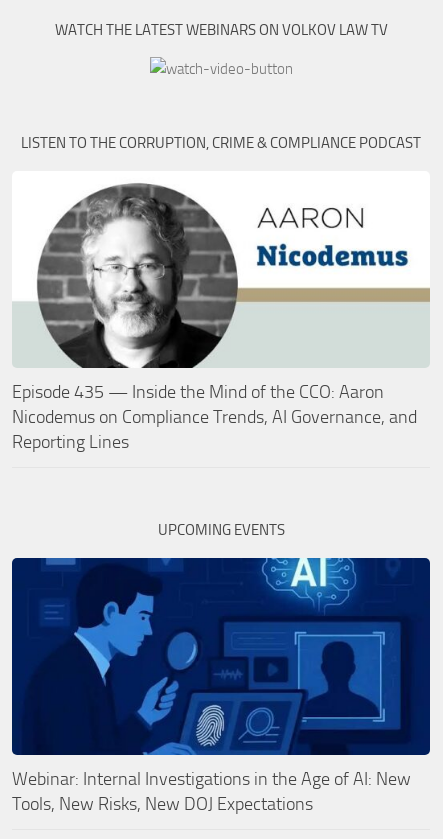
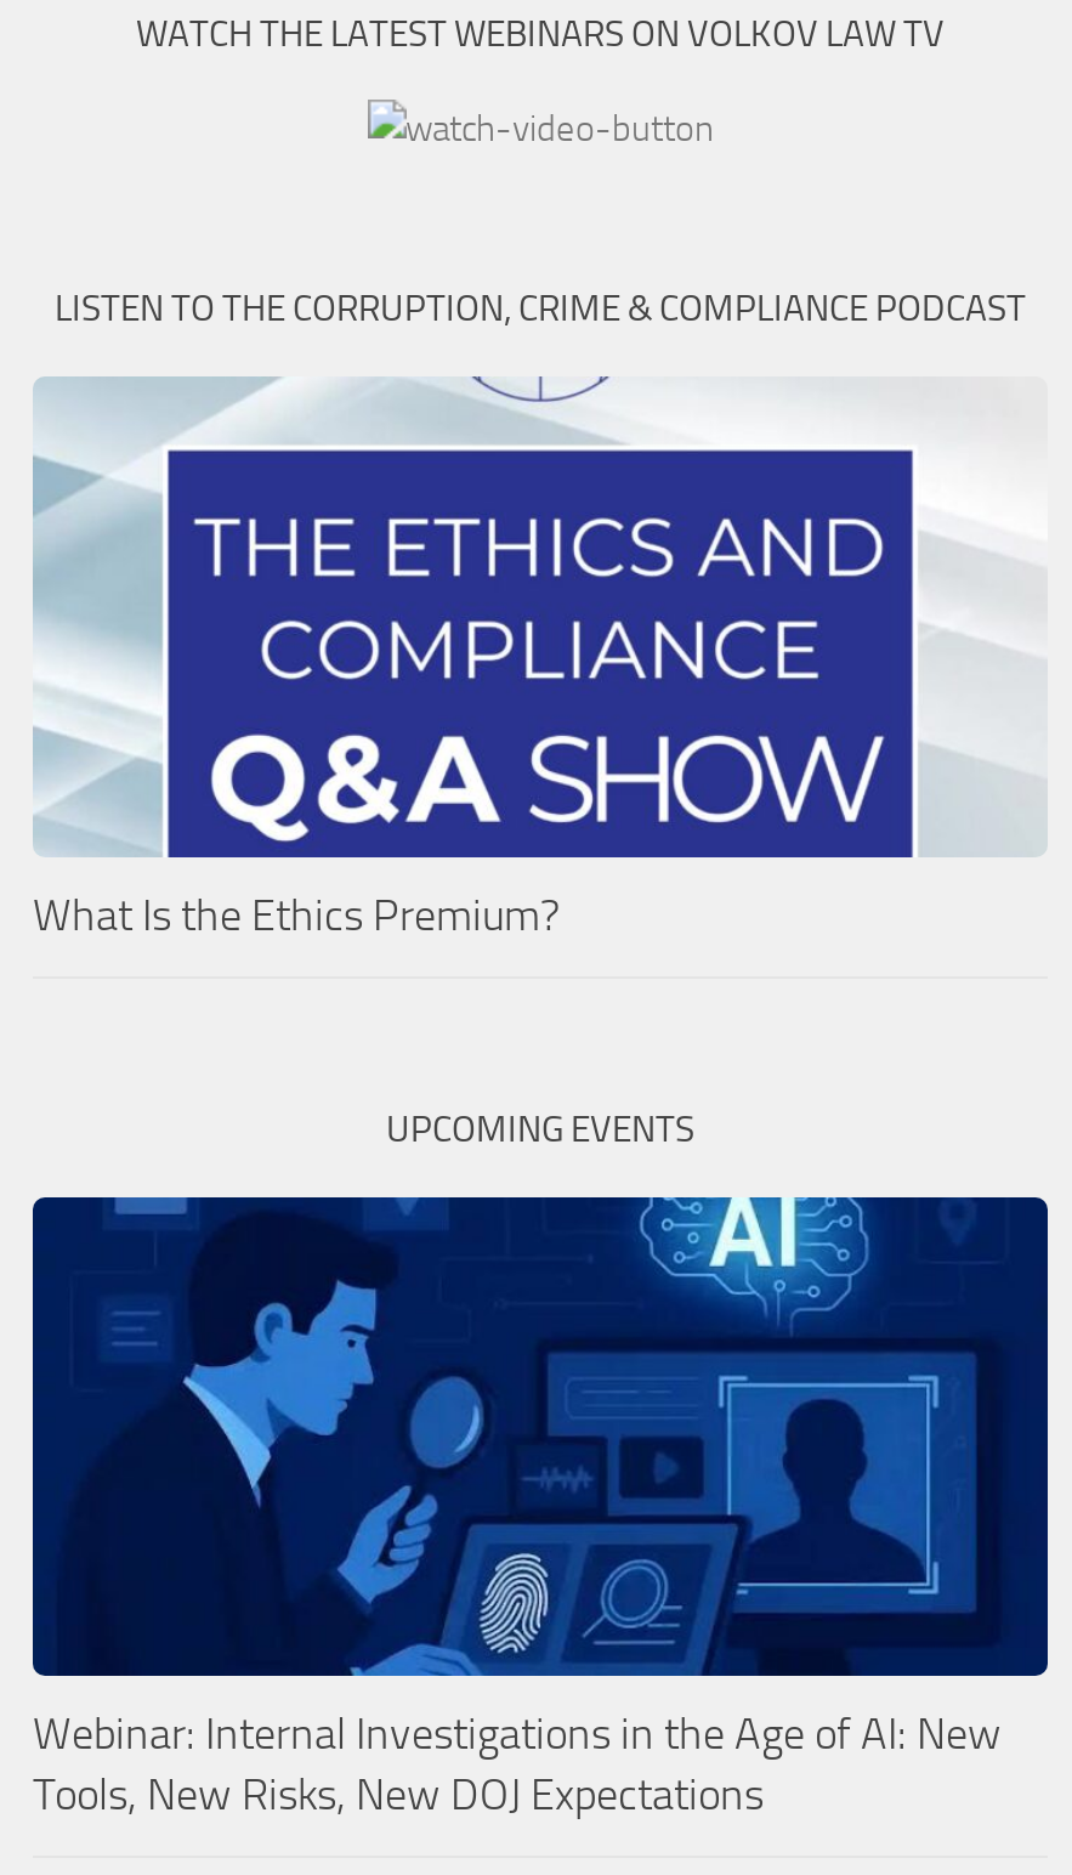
[12,183,430,369] [image] -> [33,374,1040,748] [image]
[12,381,417,453] Episode 435 — Inside the Mind of the CCO: Aaron | Nicodemus on Compliance Trends, AI Governance, and | Reporting Lines -> [33,888,560,941] What Is the Ethics Premium?

